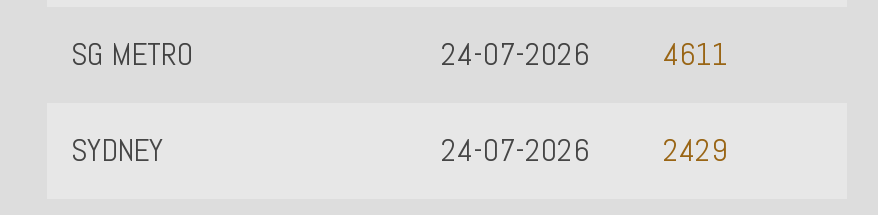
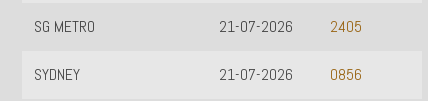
[441,34,589,74] 24-07-2026 -> [219,17,293,37] 21-07-2026
[663,35,727,75] 4611 -> [330,17,362,37] 2405
[441,130,589,170] 24-07-2026 -> [219,65,293,85] 21-07-2026
[663,131,727,171] 2429 -> [330,65,362,85] 0856

